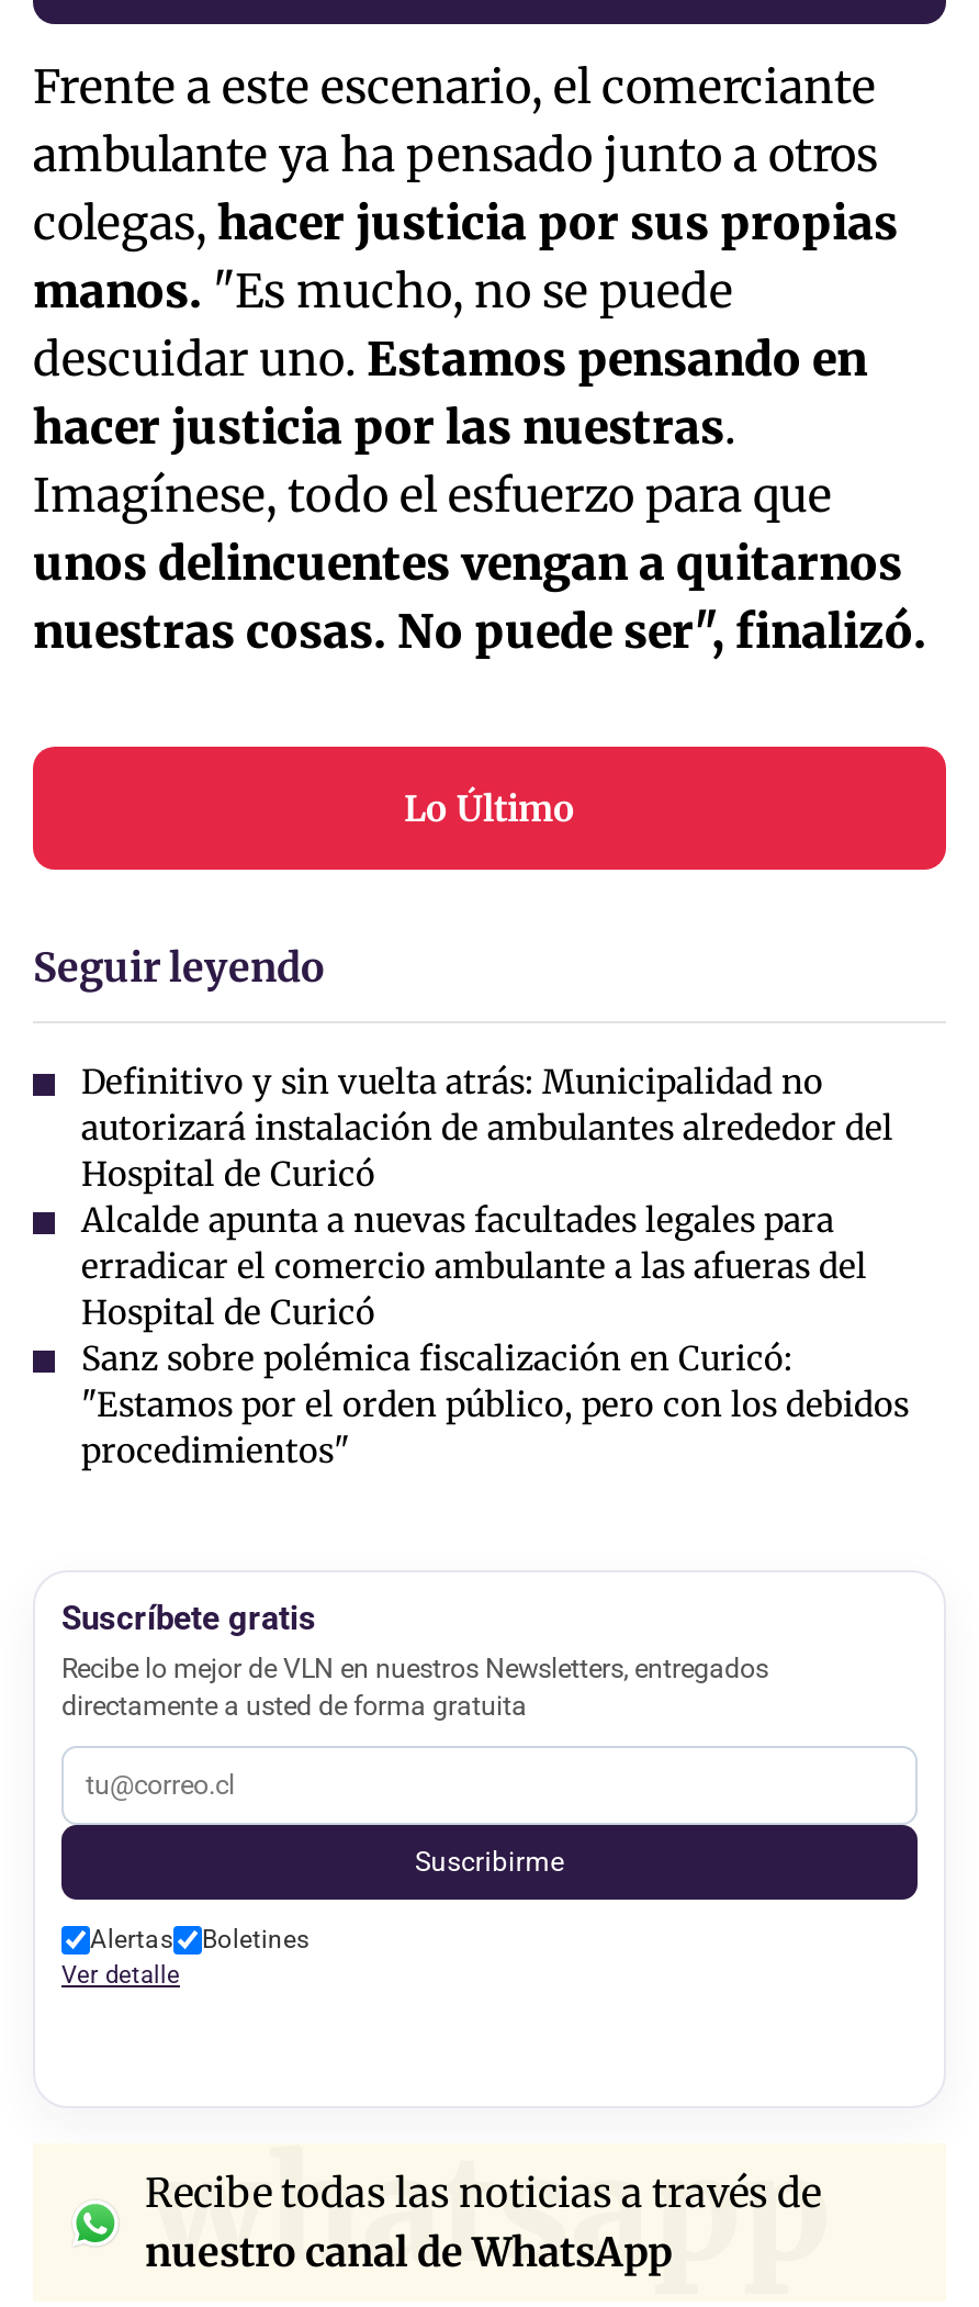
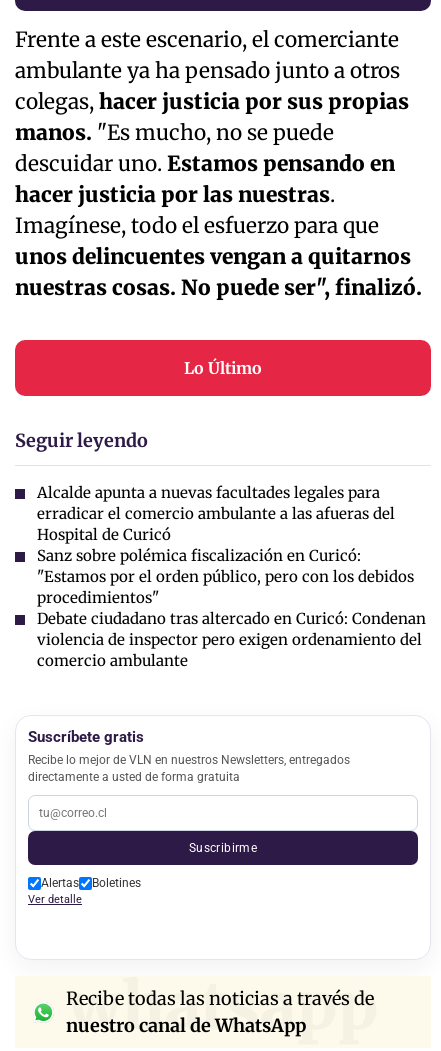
[81,1061,893,1195] Definitivo y sin vuelta atrás: Municipalidad no | autorizará instalación de ambulantes alrededor del | Hospital de Curicó -> none
moved [81,1200,909,1472] -> [37,483,414,607]: Alcalde apunta a nuevas facultades legales para | erradicar el comercio ambulante a las afueras del | Hospital de Curicó | Sanz sobre polémica fiscalización en Curicó: | "Estamos por el orden público, pero con los debidos | procedimientos"
none -> [37,609,426,670] Debate ciudadano tras altercado en Curicó: Condenan | violencia de inspector pero exigen ordenamiento del | comercio ambulante

